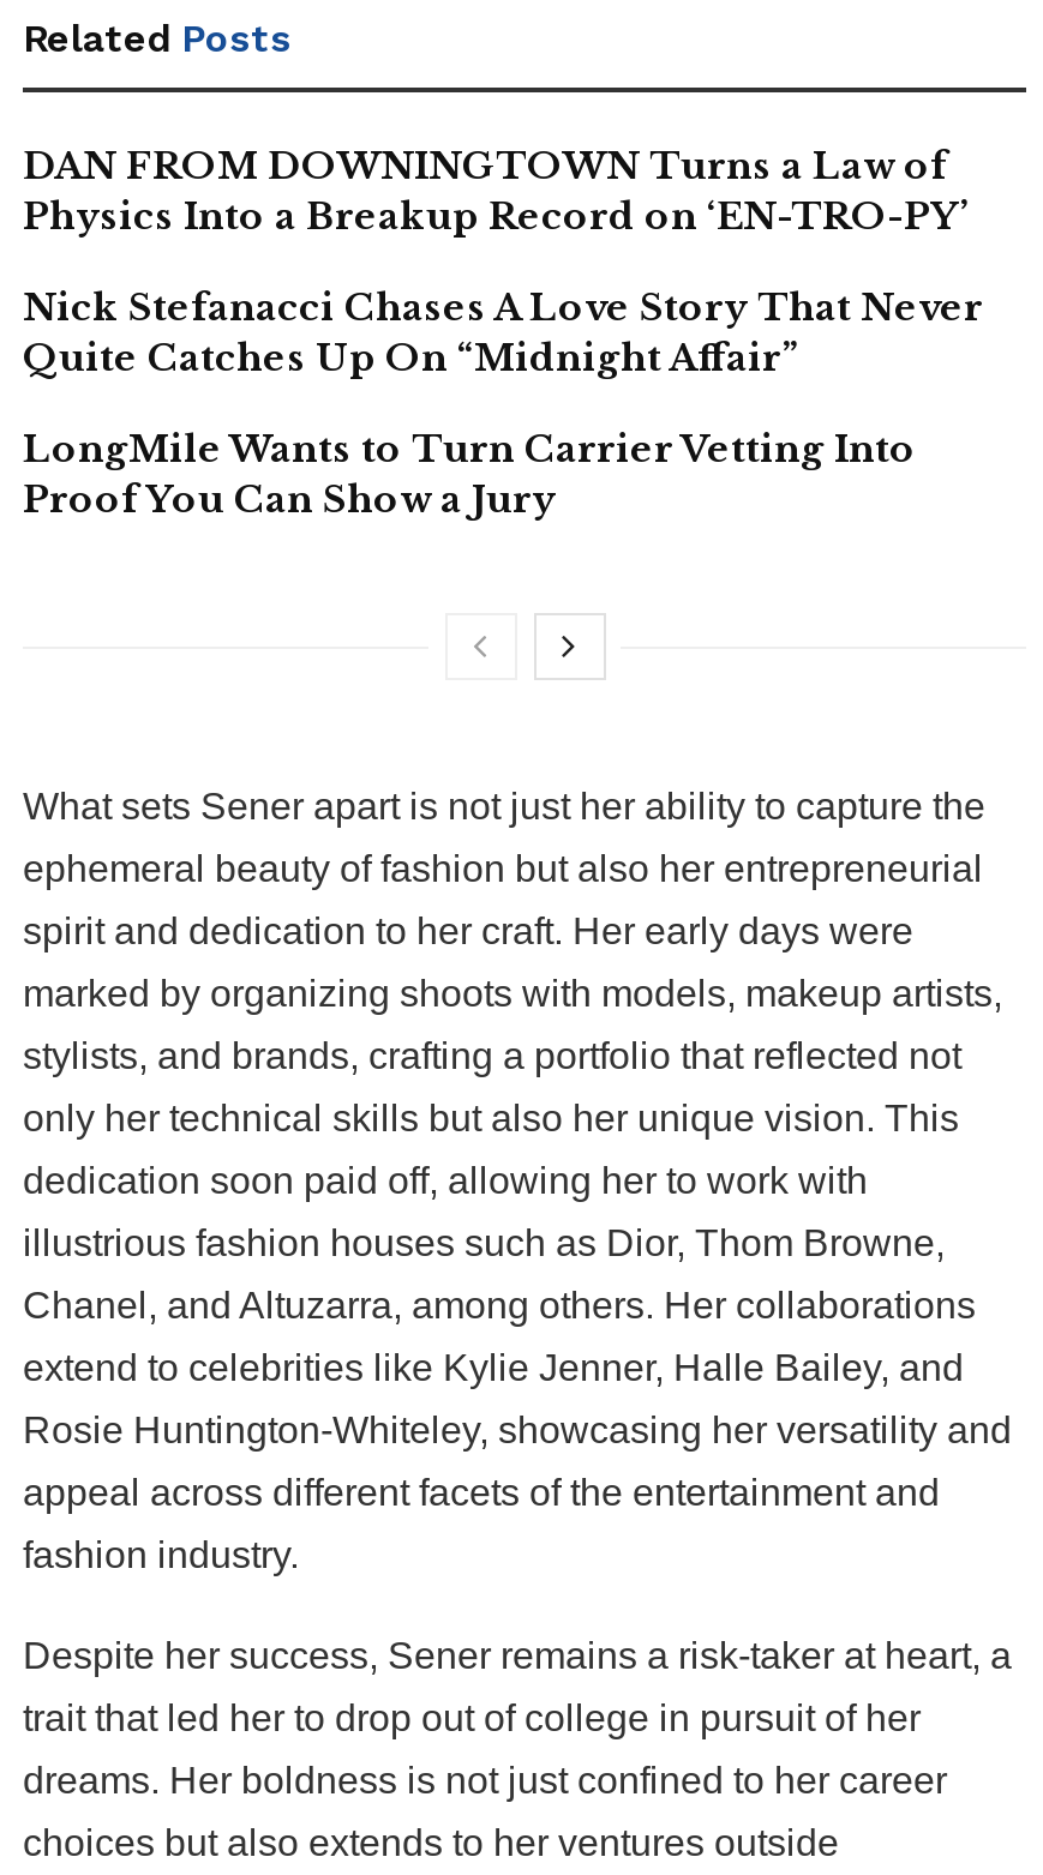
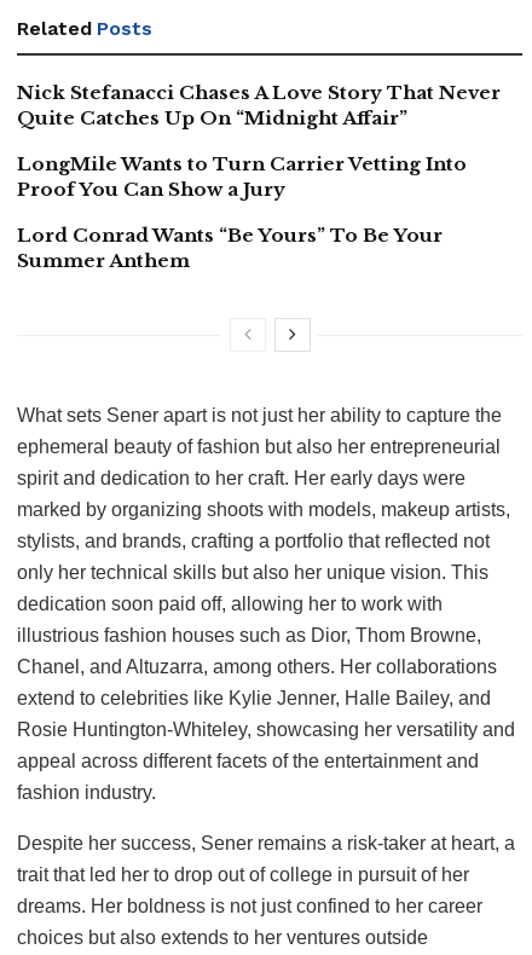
[23,142,969,238] DAN FROM DOWNINGTOWN Turns a Law of | Physics Into a Breakup Record on ‘EN-TRO-PY’ -> none
moved [23,284,983,521] -> [17,81,501,200]: Nick Stefanacci Chases A Love Story That Never | Quite Catches Up On “Midnight Affair” | LongMile Wants to Turn Carrier Vetting Into | Proof You Can Show a Jury
none -> [17,223,443,272] Lord Conrad Wants “Be Yours” To Be Your | Summer Anthem

